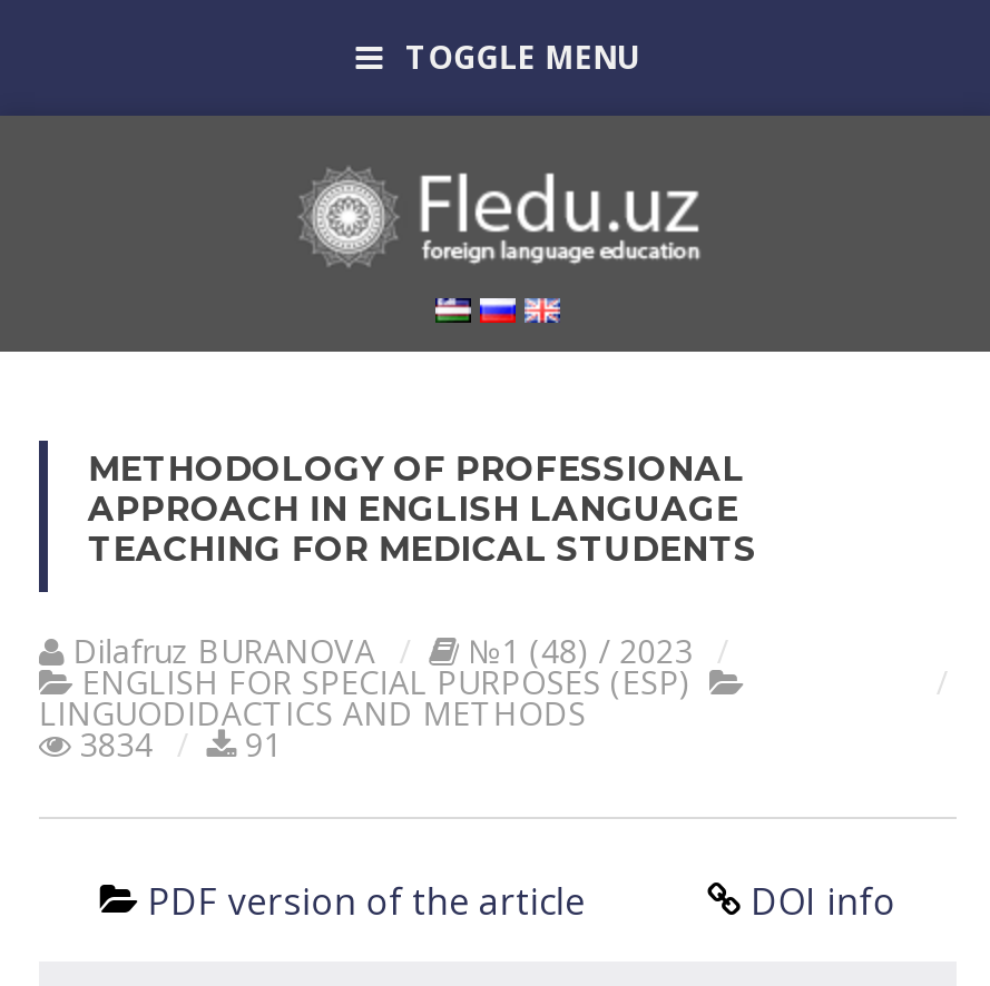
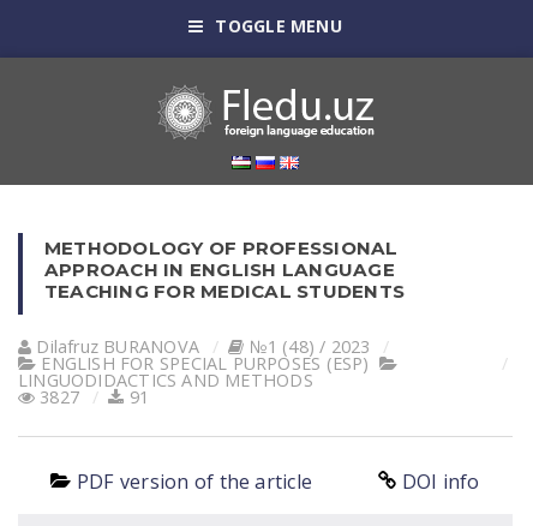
[70,723,153,766] 3834 -> [35,385,79,408] 3827

